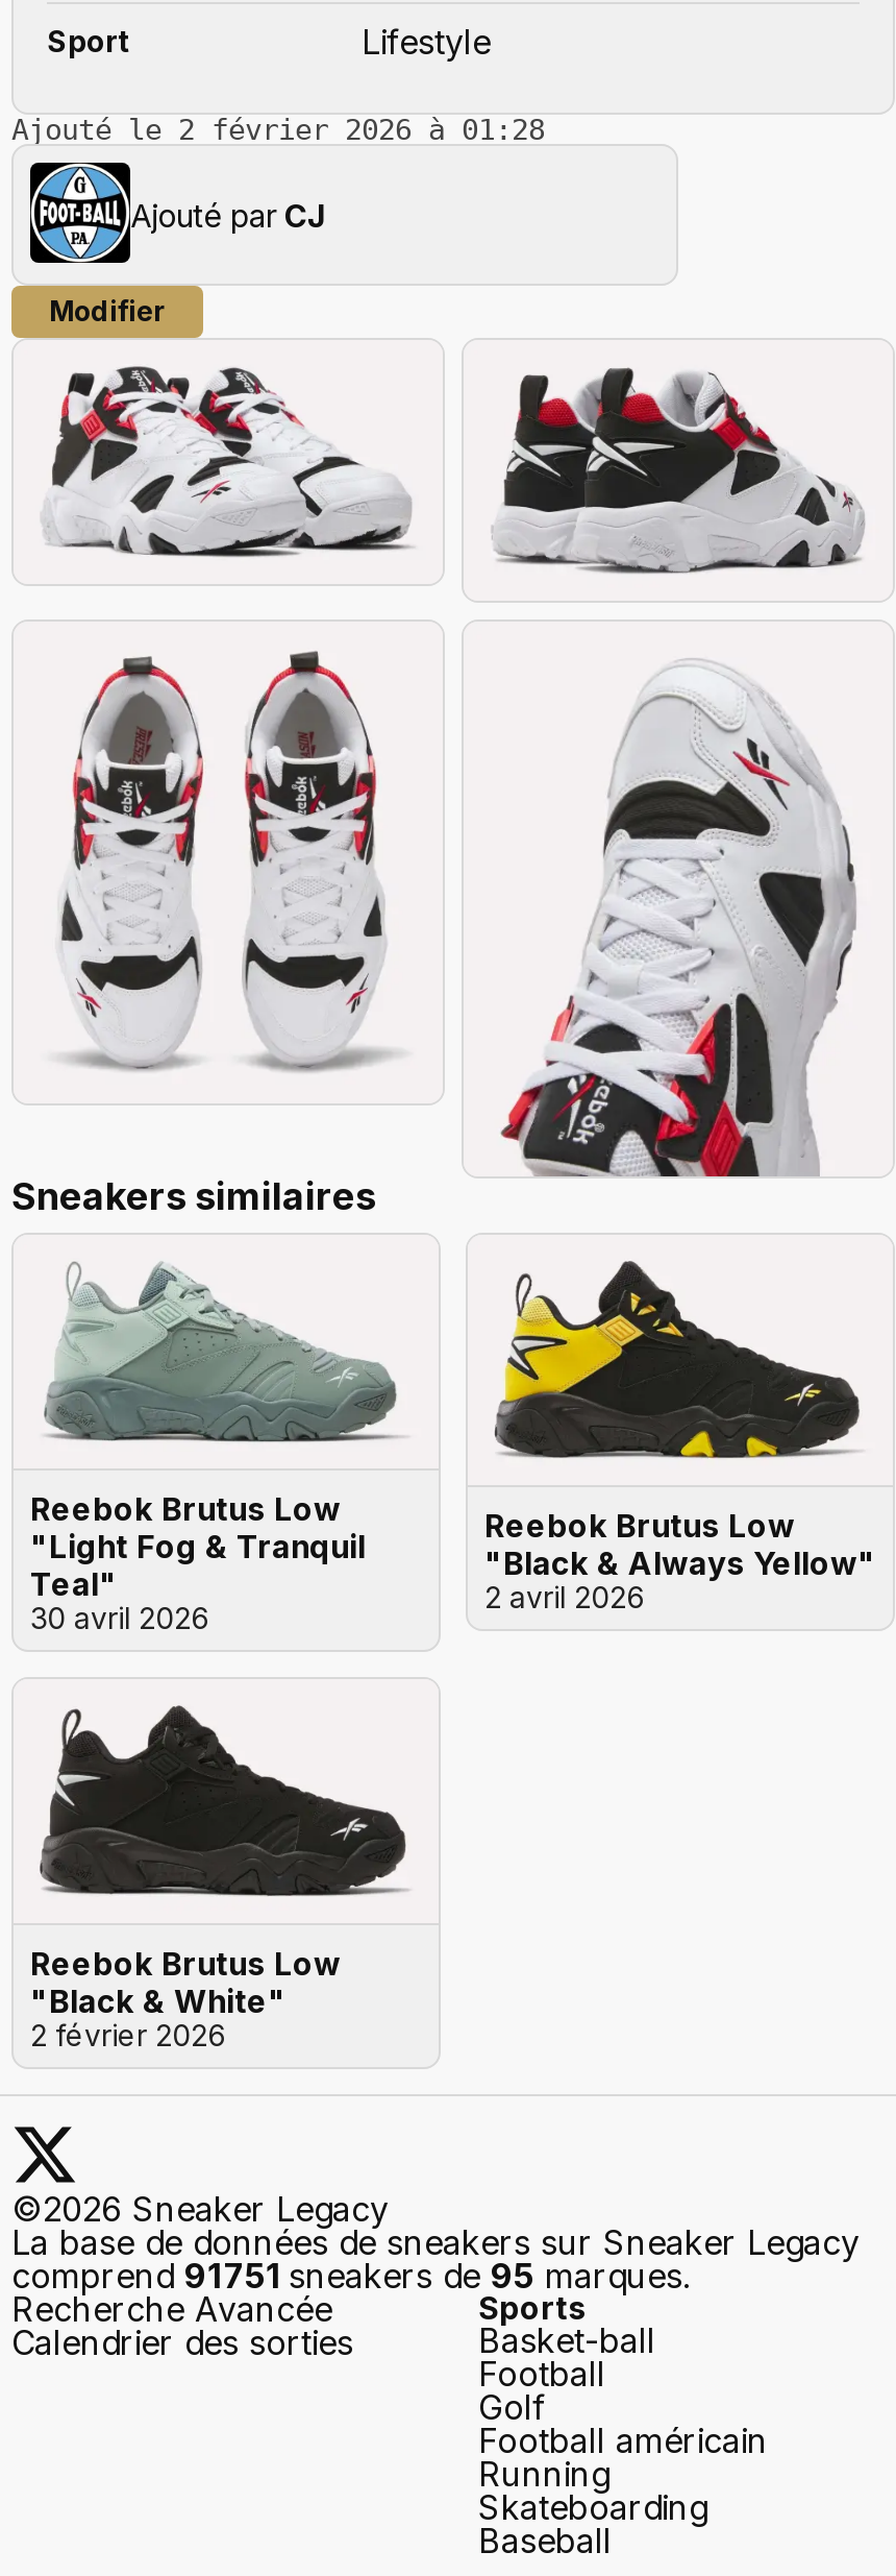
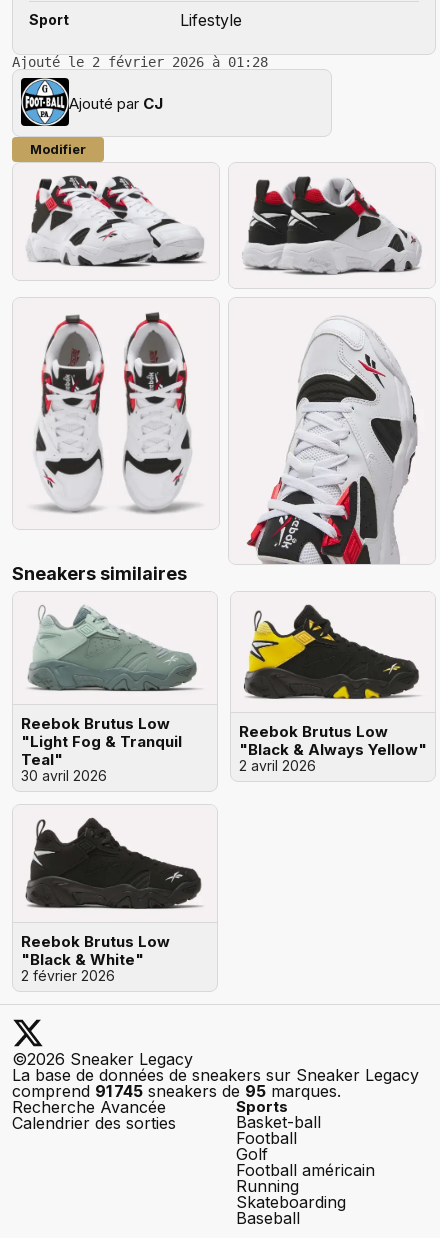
[11,2255,691,2297] comprend91 751sneakers de95 marques. -> [12,1081,341,1101] comprend91 745sneakers de95 marques.

